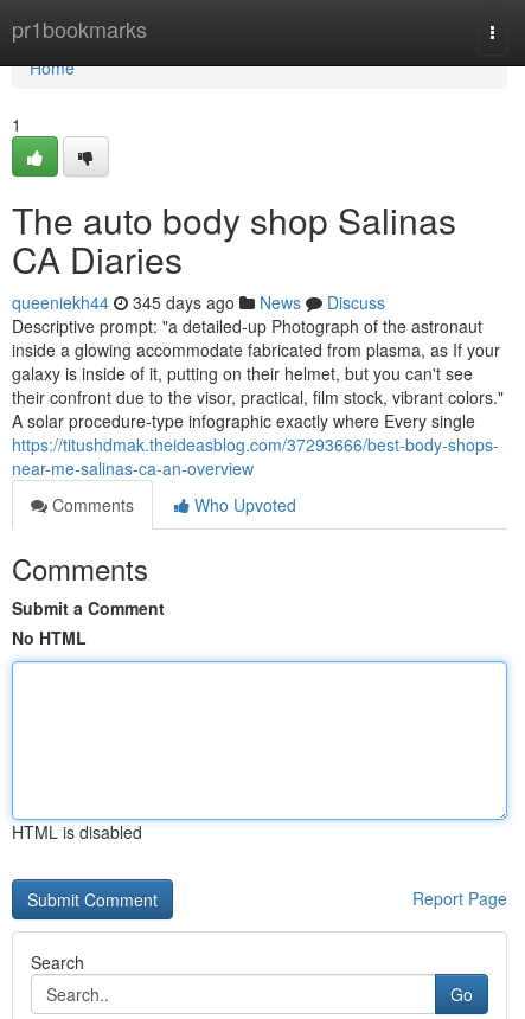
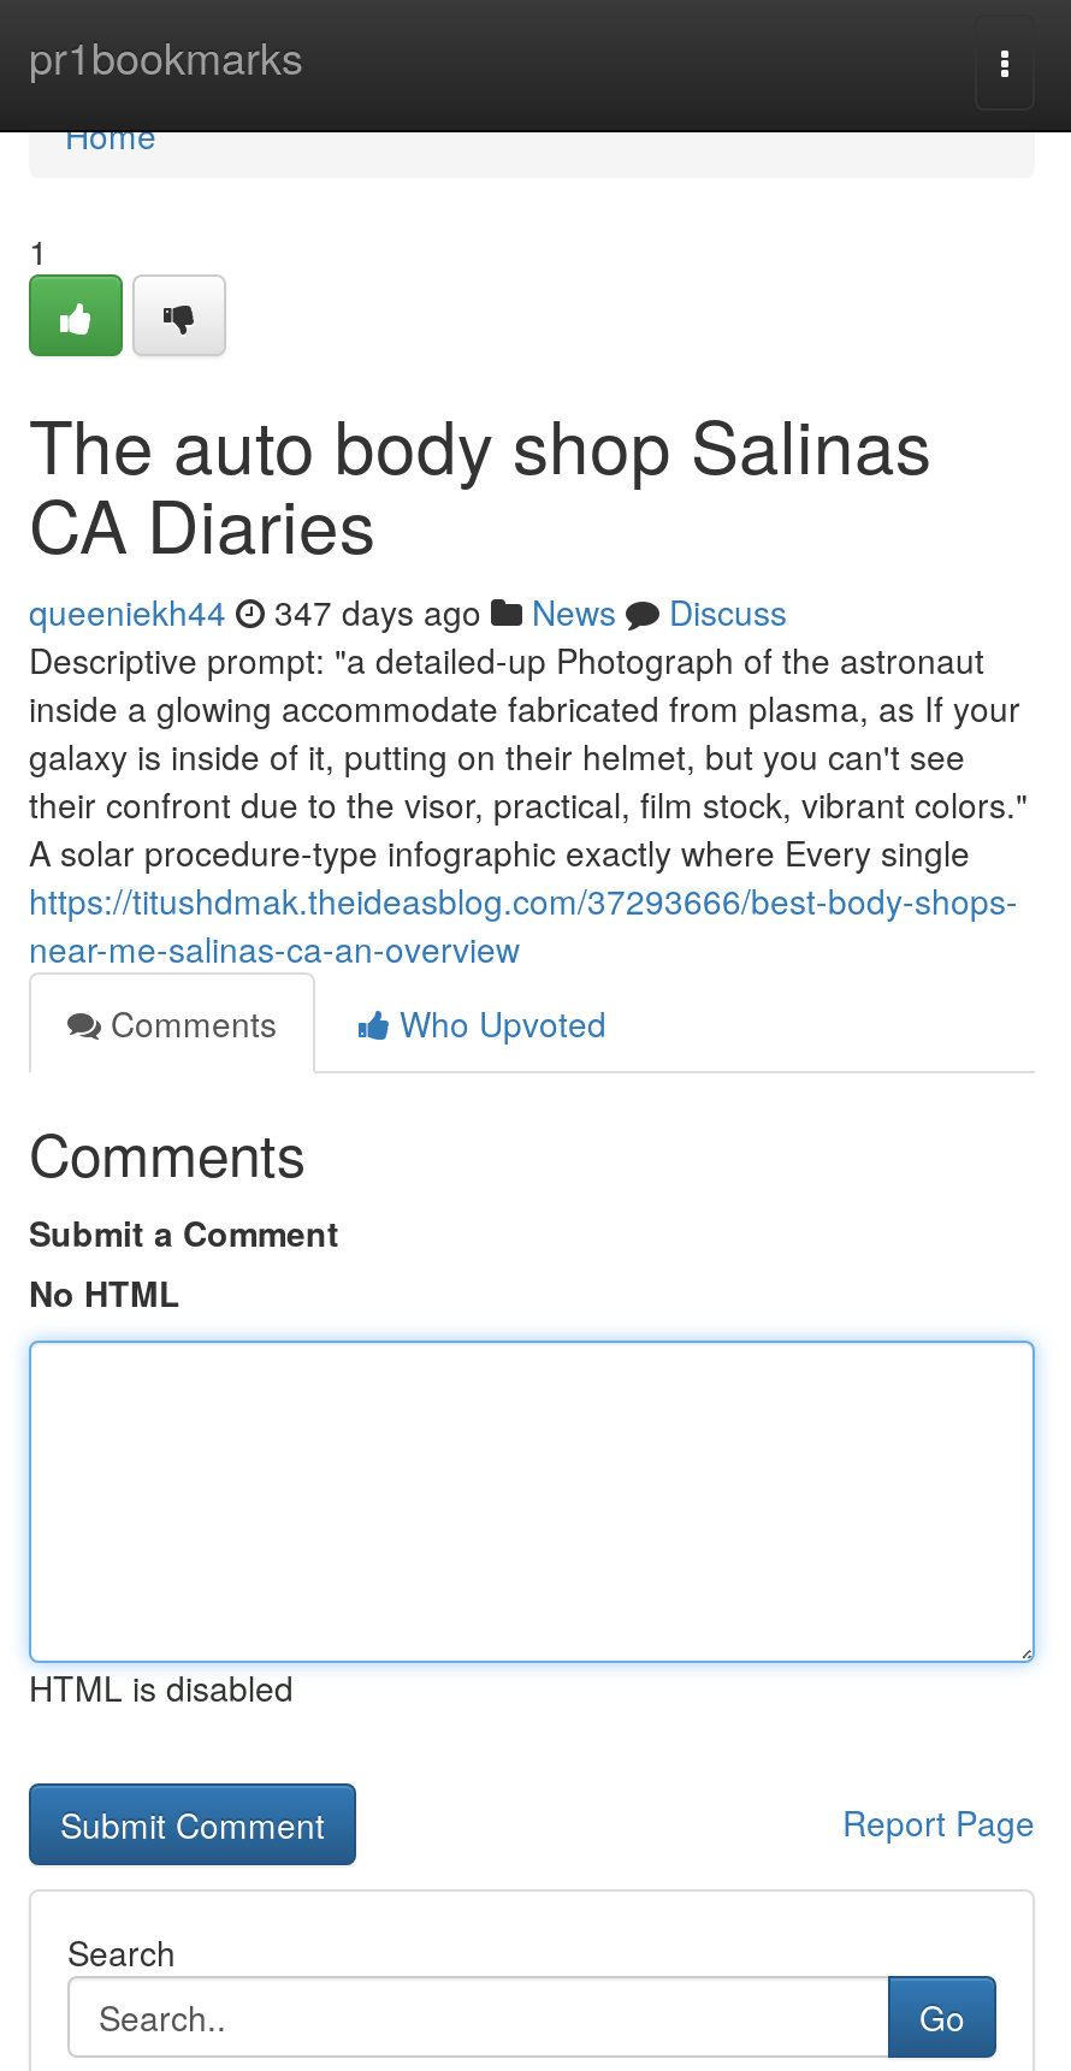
[12,290,385,314] queeniekh44 345 days ago News Discuss -> [29,587,787,635] queeniekh44 347 days ago News Discuss

